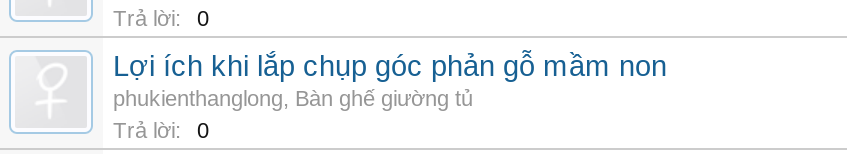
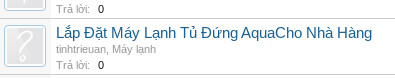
[113,50,667,110] Lợi ích khi lắp chụp góc phản gỗ mầm non | phukienthanglong, Bàn ghế giường tủ -> [56,25,372,55] Lắp Đặt Máy Lạnh Tủ Đứng AquaCho Nhà Hàng | tinhtrieuan, Máy lạnh

